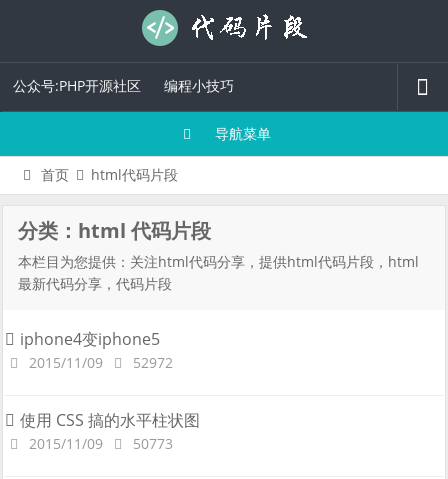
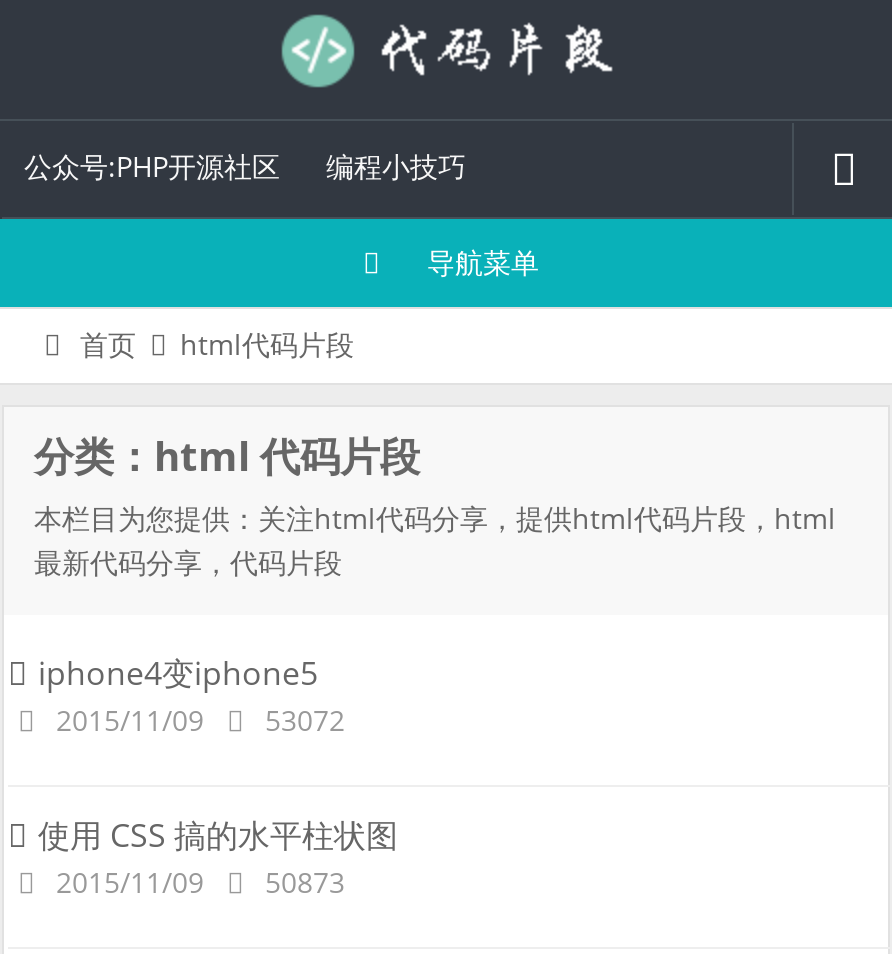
[29,353,173,372] 2015/11/09 52972 -> [56,701,345,739] 2015/11/09 53072
[29,434,173,453] 2015/11/09 50773 -> [56,863,345,901] 2015/11/09 50873

